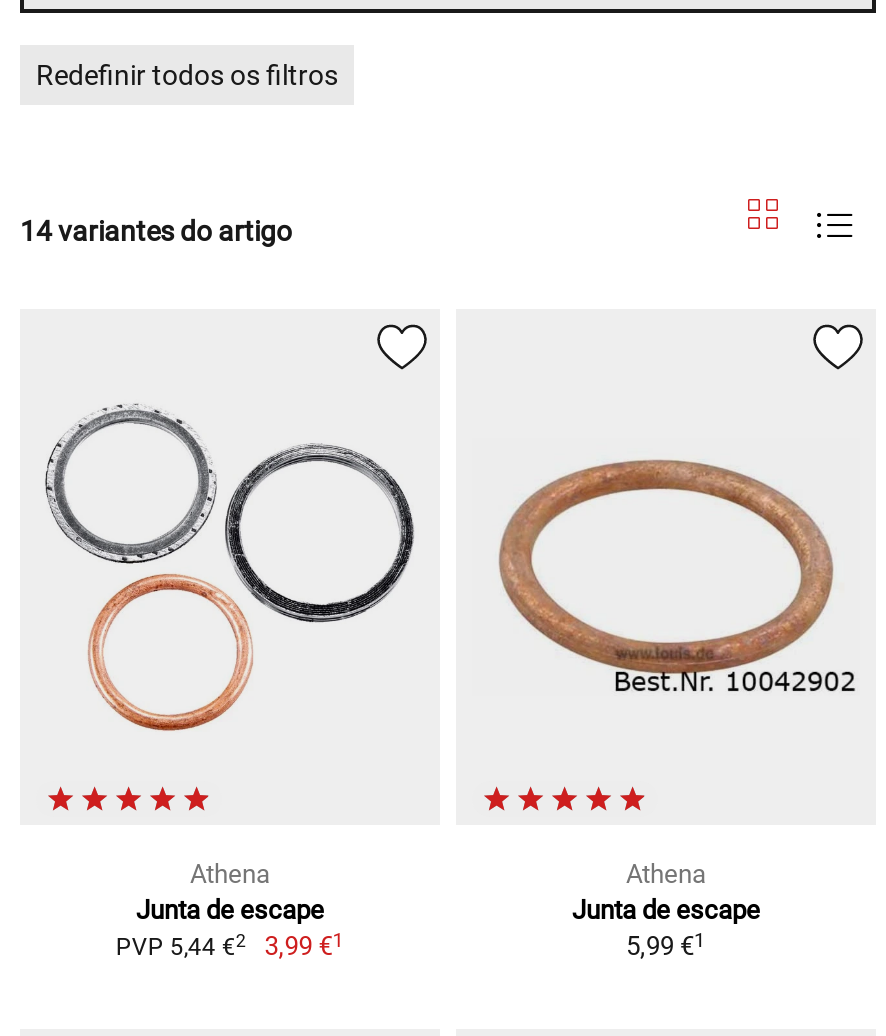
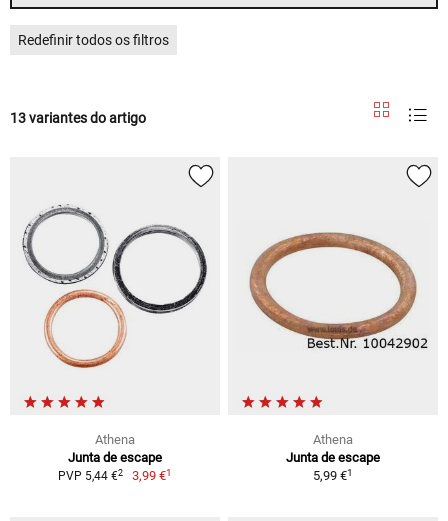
[20,215,292,247] 14 variantes do artigo -> [10,110,146,126] 13 variantes do artigo

